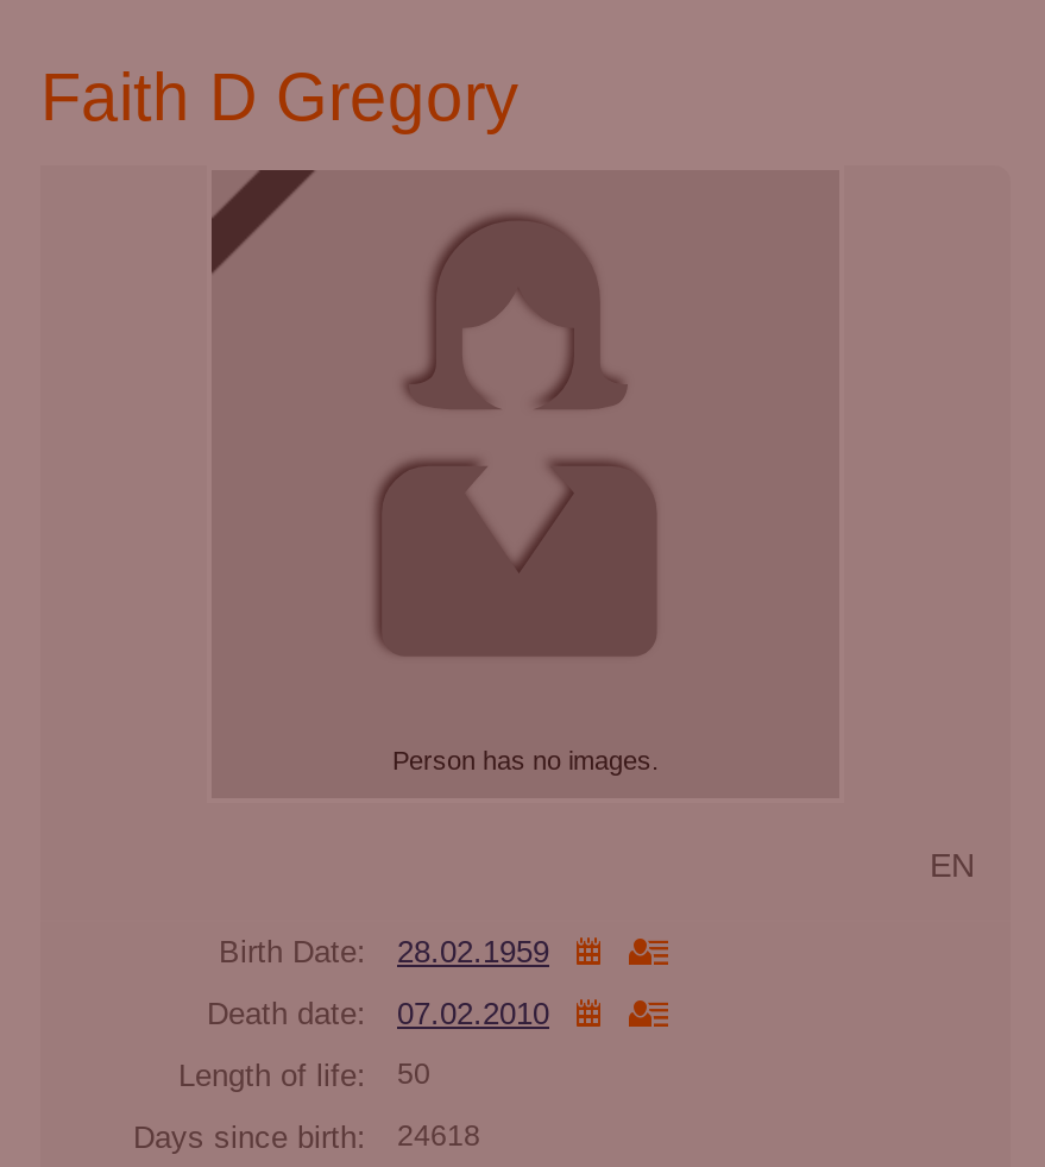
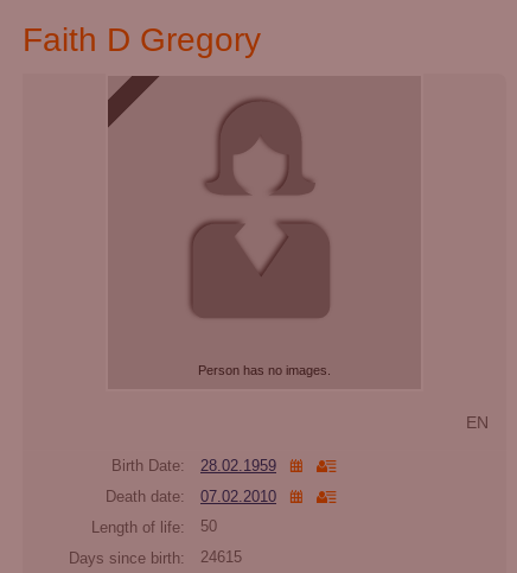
[133,1118,480,1154] Days since birth: 24618 -> [69,549,242,567] Days since birth: 24615

